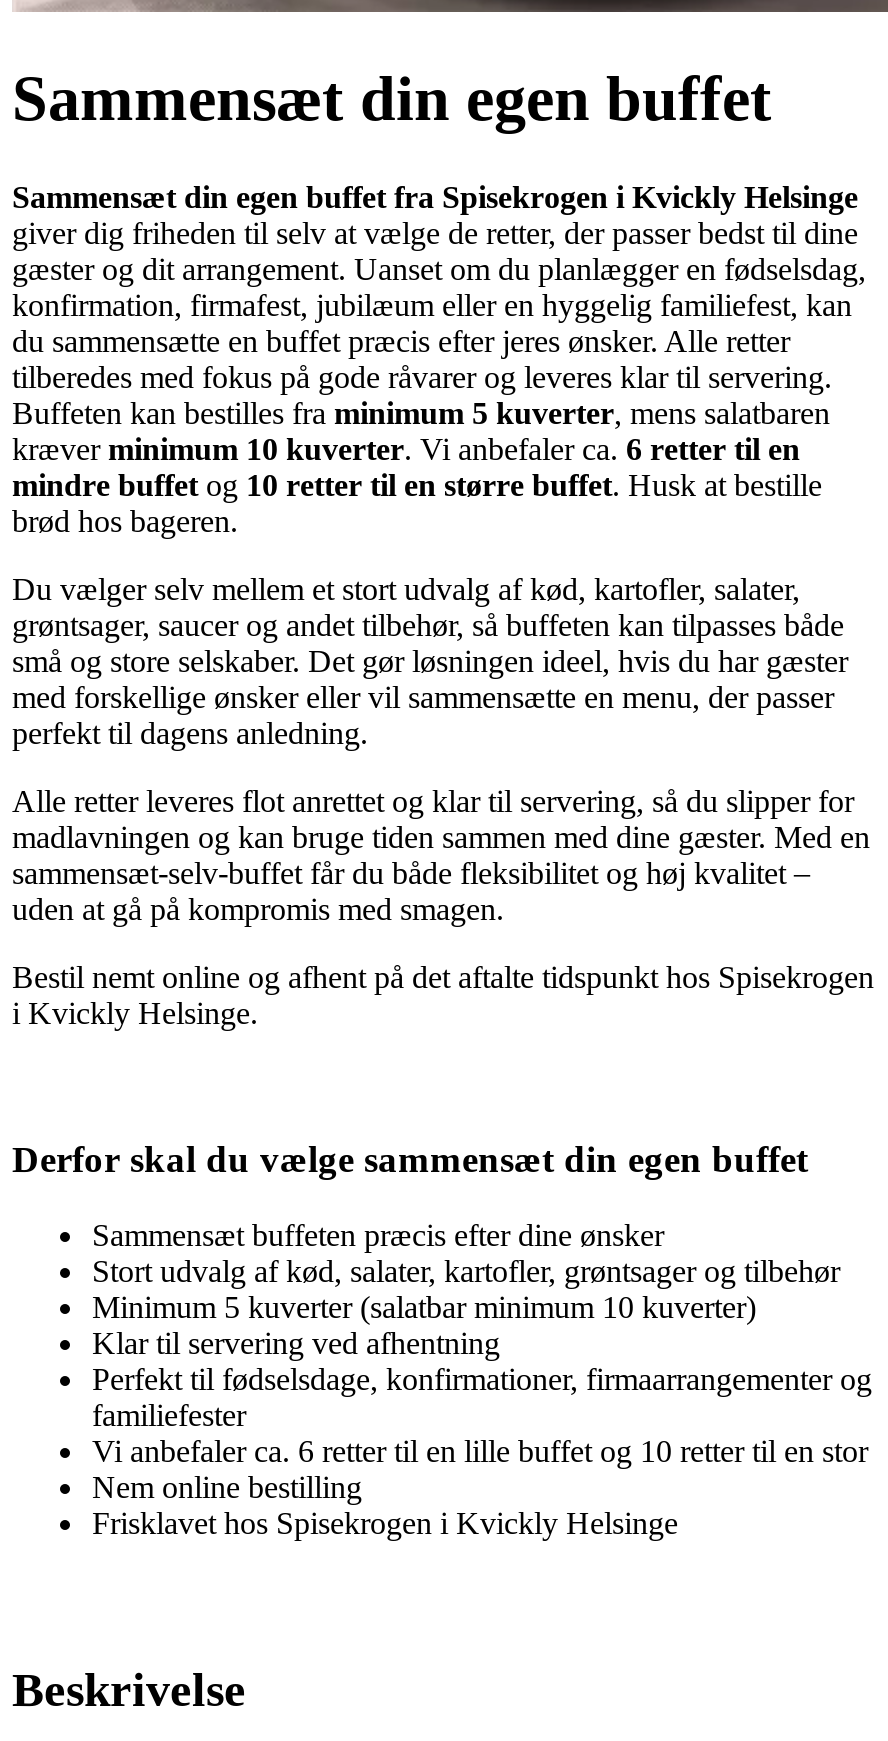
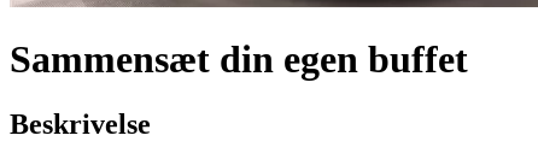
[12,180,874,1030] Sammensæt din egen buffet fra Spisekrogen i Kvickly Helsinge | giver dig friheden til selv at vælge de retter, der passer bedst til dine | gæster og dit arrangement. Uanset om du planlægger en fødselsdag, | konfirmation, firmafest, jubilæum eller en hyggelig familiefest, kan | du sammensætte en buffet præcis efter jeres ønsker. Alle retter | tilberedes med fokus på gode råvarer og leveres klar til servering. | Buffeten kan bestilles framinimum 5 kuverter, mens salatbaren | kræver minimum 10 kuverter. Vi anbefaler ca. 6 retter til en | mindre buffet og 10 retter til en større buffet. Husk at bestille | brød hos bageren. | Du vælger selv mellem et stort udvalg af kød, kartofler, salater, | grøntsager, saucer og andet tilbehør, så buffeten kan tilpasses både | små og store selskaber. Det gør løsningen ideel, hvis du har gæster | med forskellige ønsker eller vil sammensætte en menu, der passer | perfekt til dagens anledning. | Alle retter leveres flot anrettet og klar til servering, så du slipper for | madlavningen og kan bruge tiden sammen med dine gæster. Med en | sammensæt-selv-buffet får du både fleksibilitet og høj kvalitet – | uden at gå på kompromis med smagen. | Bestil nemt online og afhent på det aftalte tidspunkt hos Spisekrogen | i Kvickly Helsinge. -> none
[12,1137,872,1541] Derfor skal du vælge sammensæt din egen buffet | Sammensæt buffeten præcis efter dine ønsker | Stort udvalg af kød, salater, kartofler, grøntsager og tilbehør | Minimum 5 kuverter (salatbar minimum 10 kuverter) | Klar til servering ved afhentning | Perfekt til fødselsdage, konfirmationer, firmaarrangementer og | familiefester | Vi anbefaler ca. 6 retter til en lille buffet og 10 retter til en stor | Nem online bestilling | Frisklavet hos Spisekrogen i Kvickly Helsinge -> none

